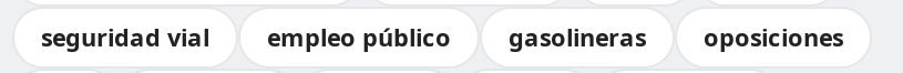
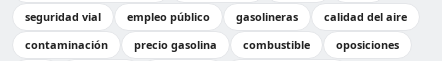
none -> [25,9,407,52] calidad del aire | contaminación | precio gasolina | combustible

